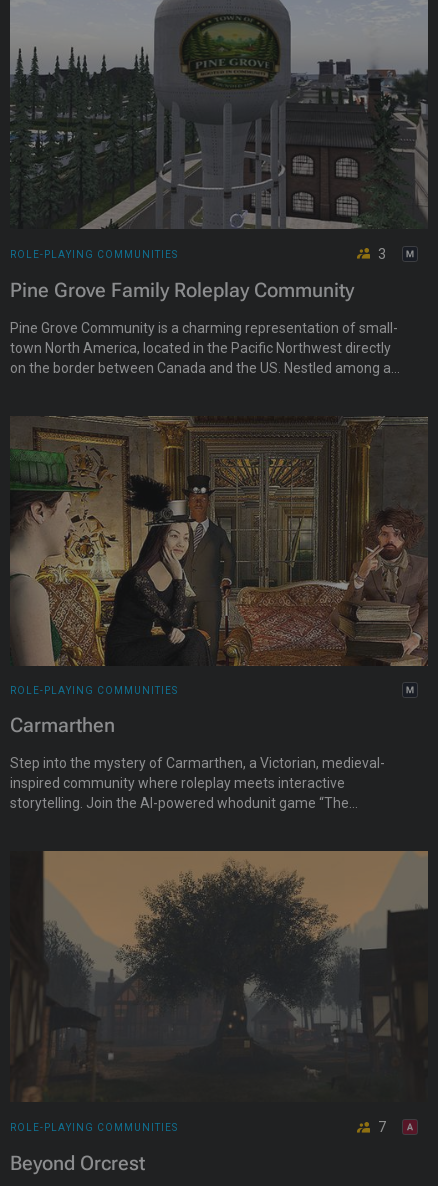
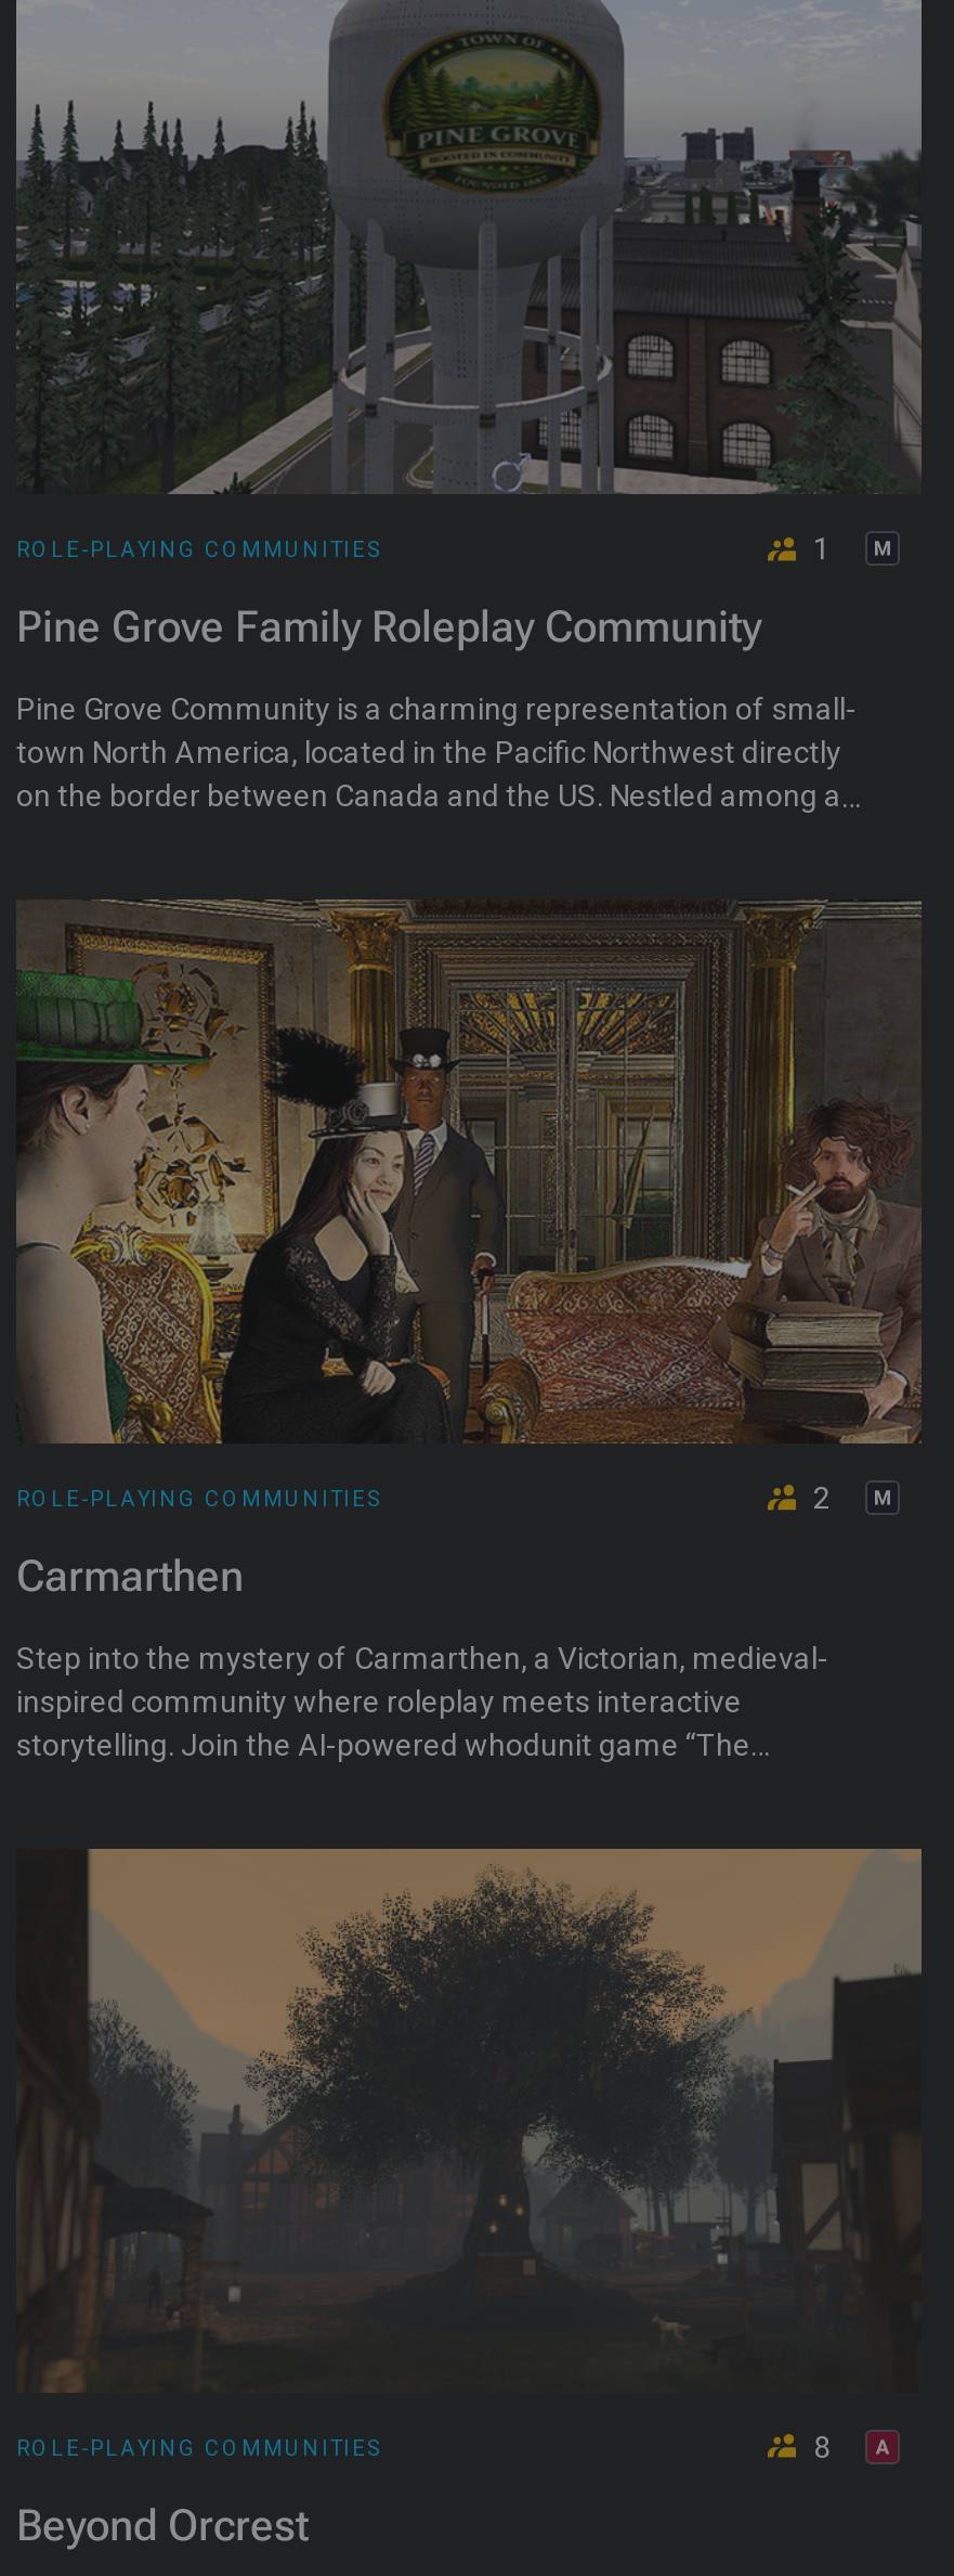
[378,245,386,261] 3 -> [813,532,831,567] 1
none -> [813,1480,831,1515] 2
[378,1119,386,1135] 7 -> [813,2429,831,2464] 8

